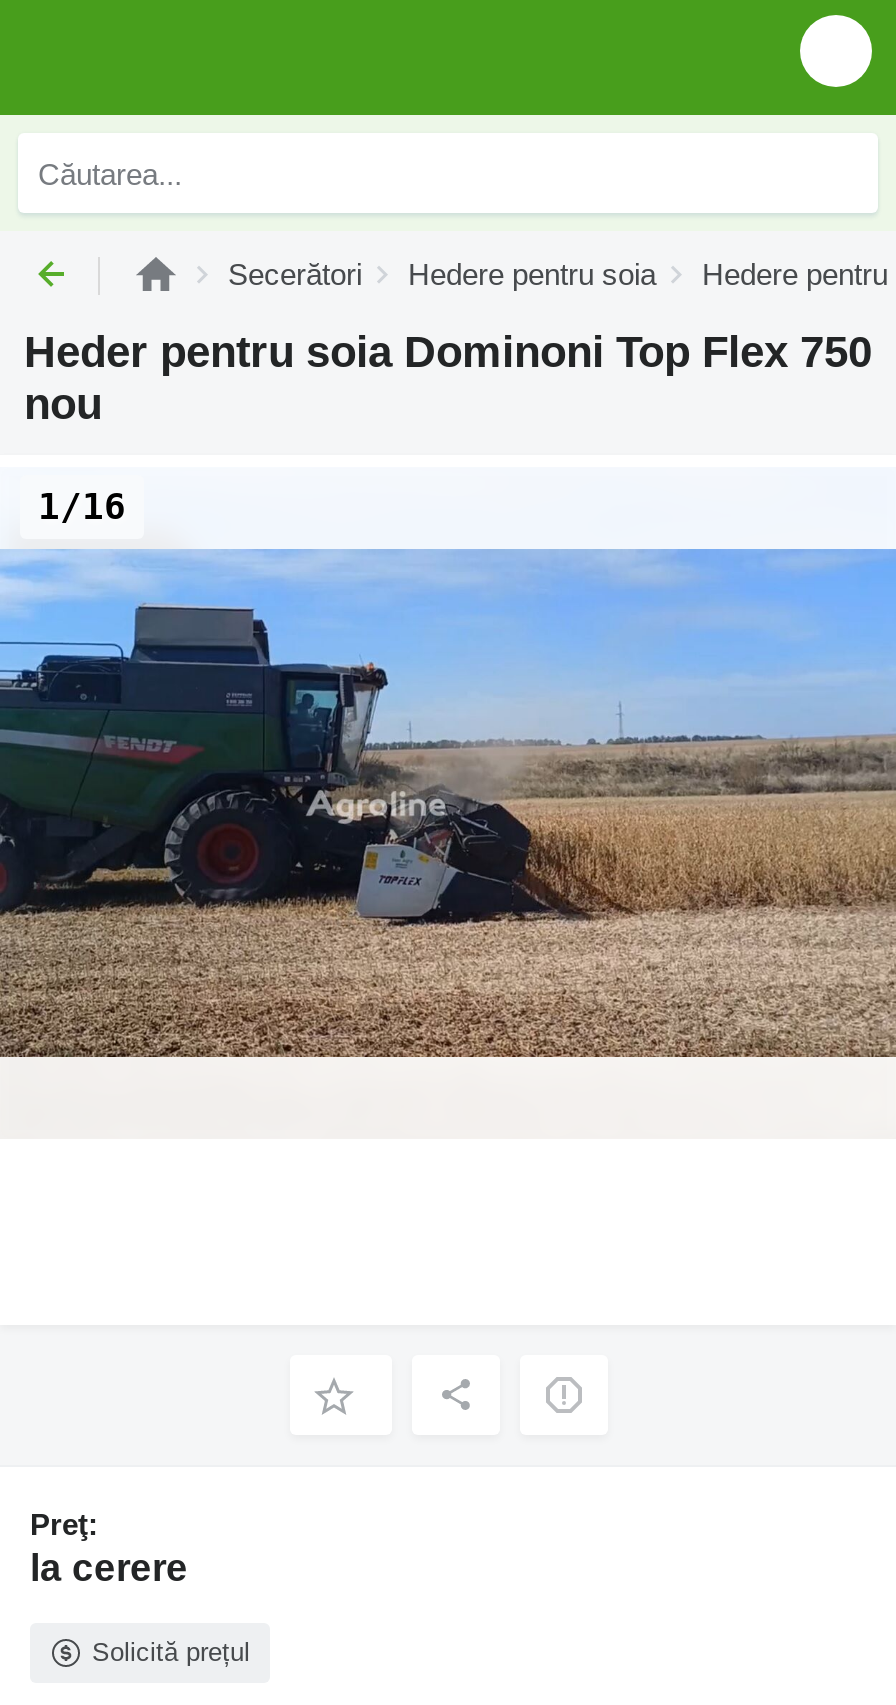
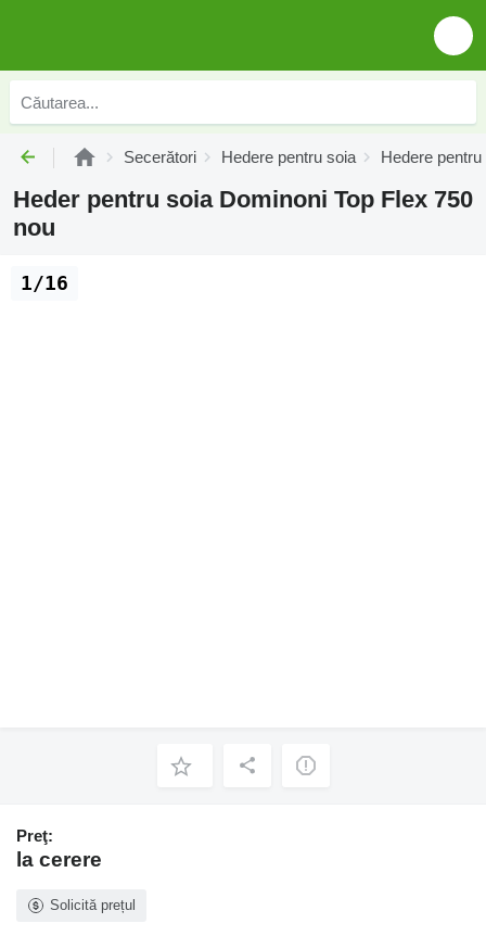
[6,547,890,1061] [image] -> none

